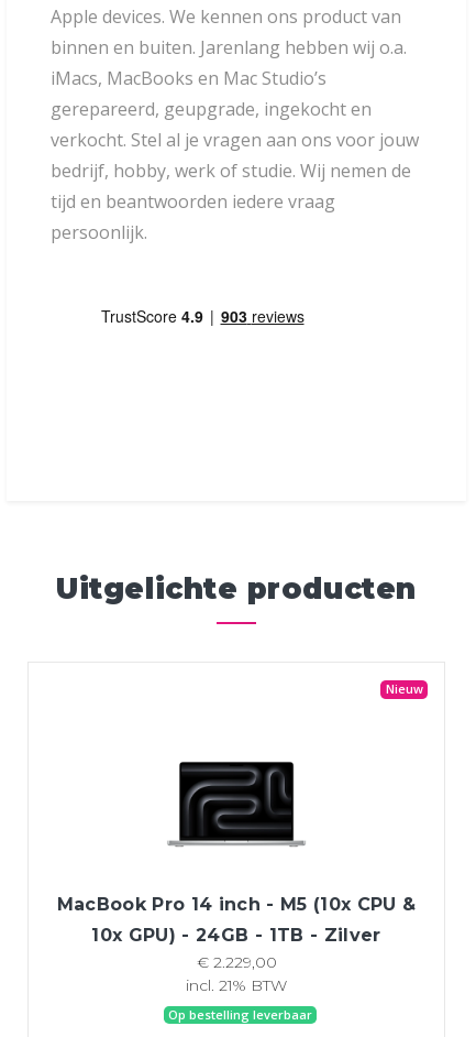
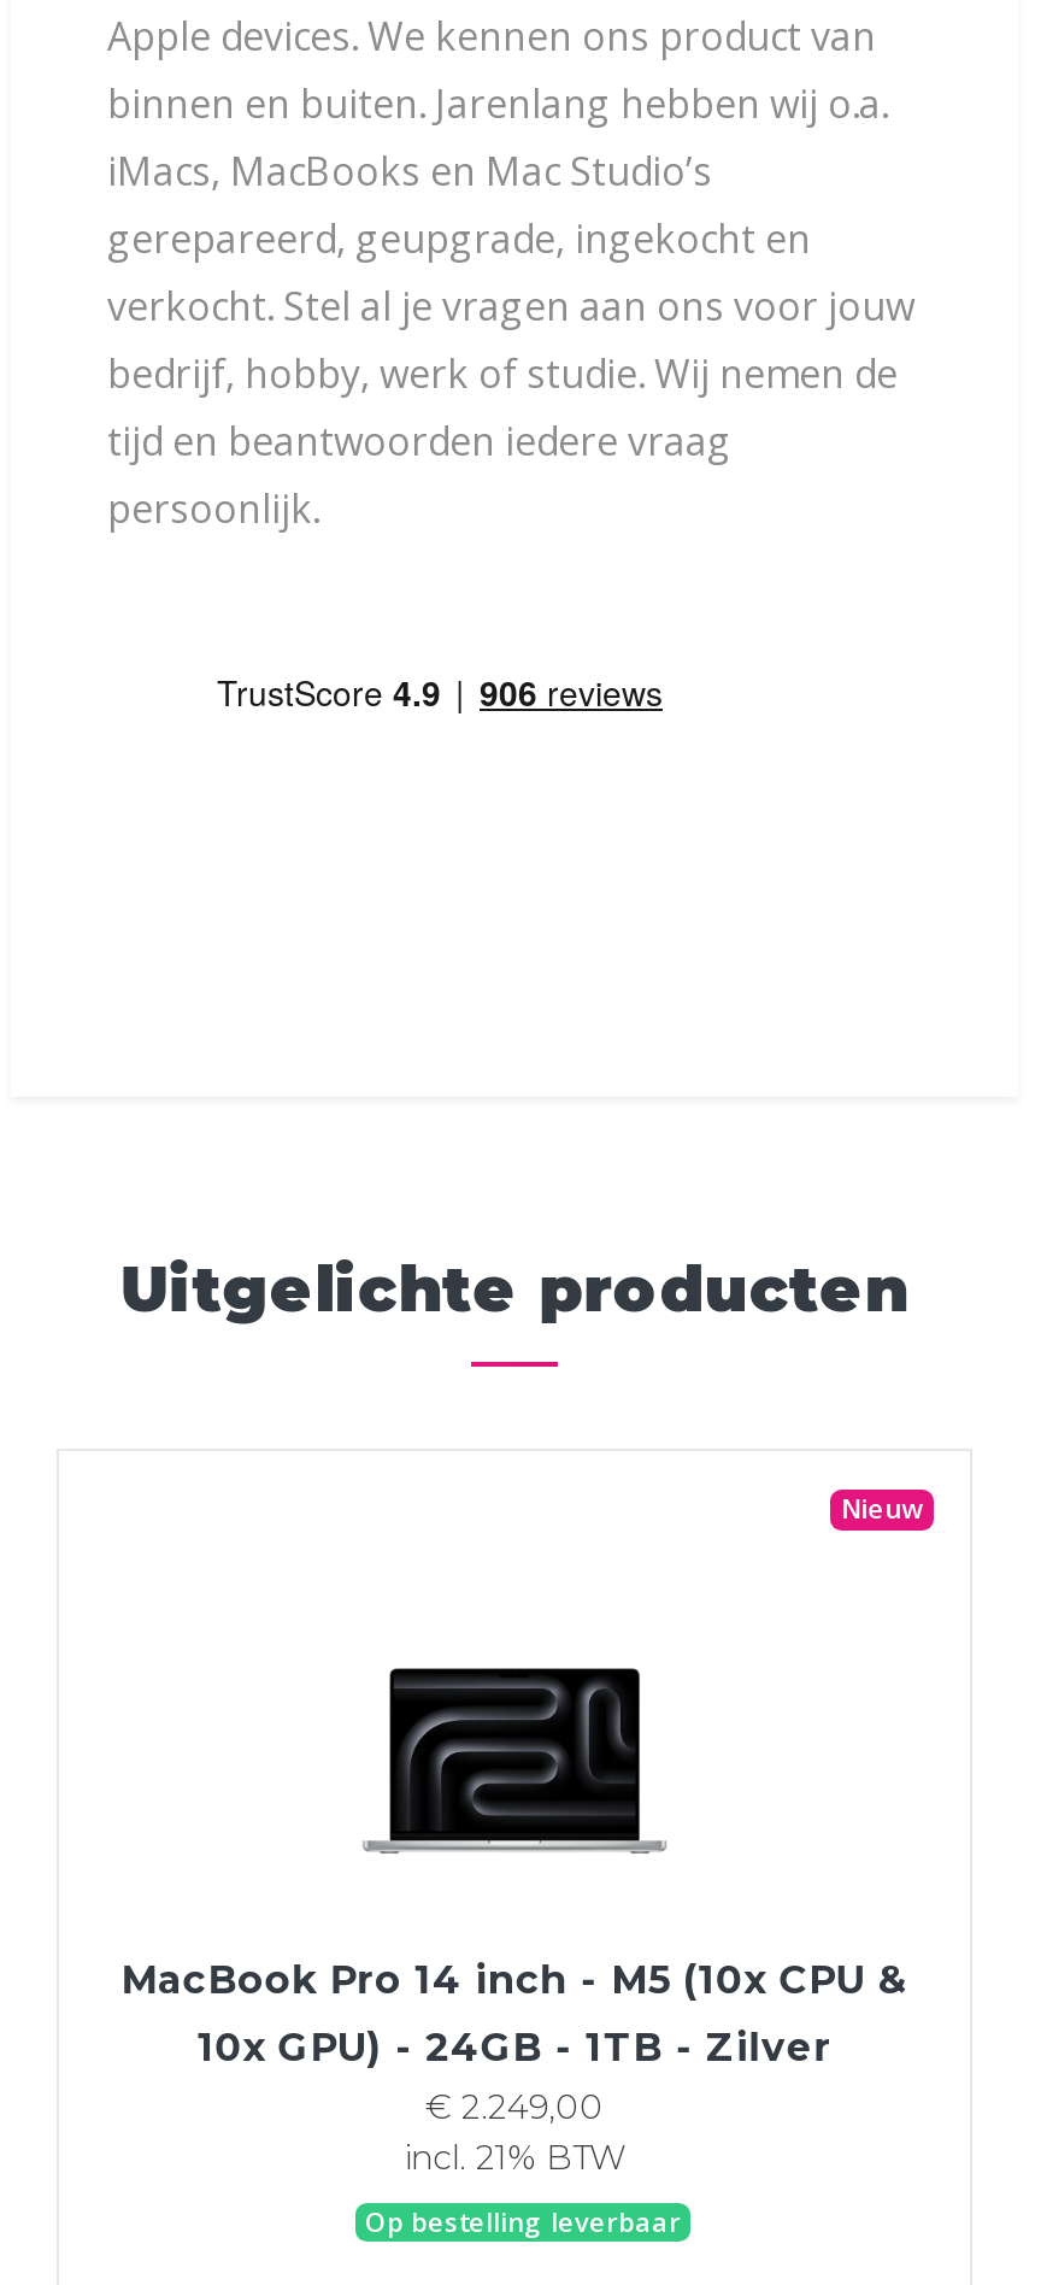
[196,952,276,972] € 2.229,00 -> [425,2084,604,2127] € 2.249,00

